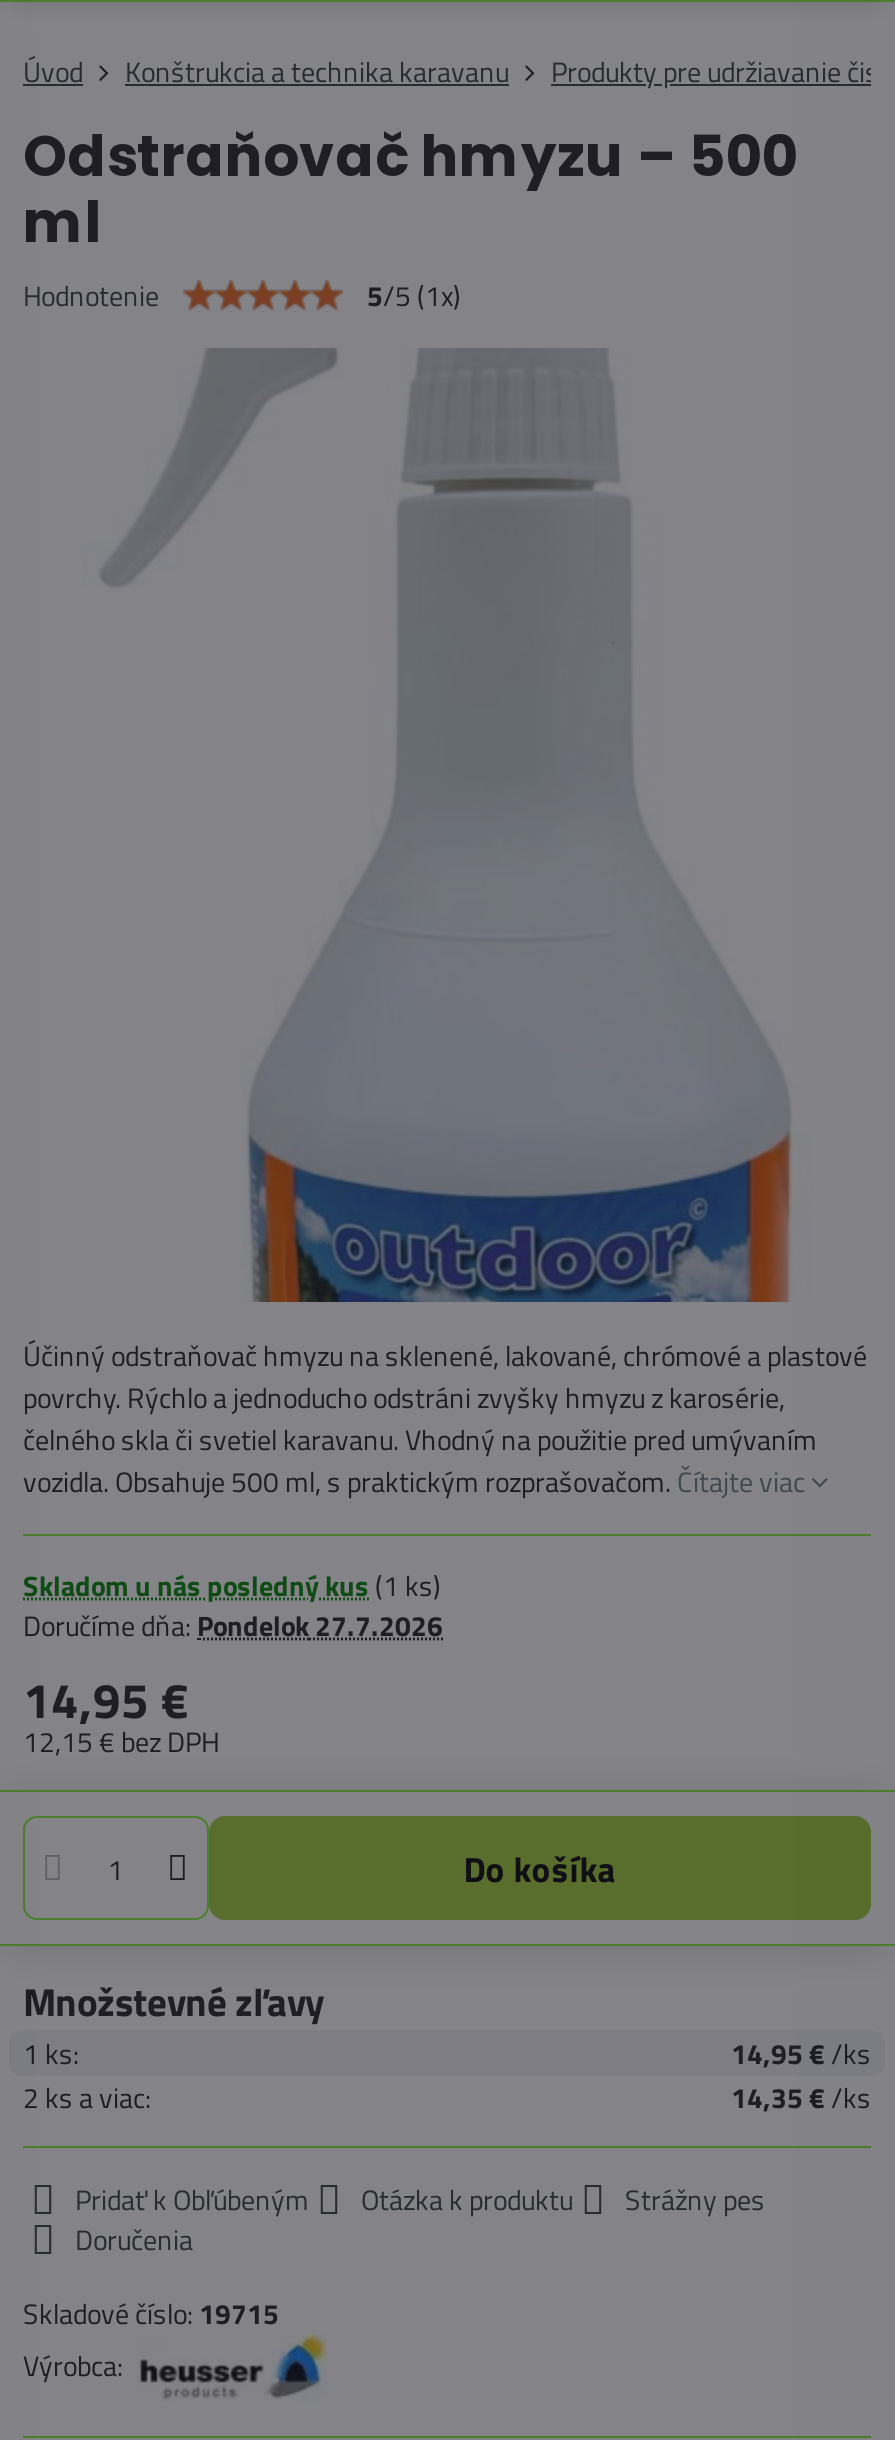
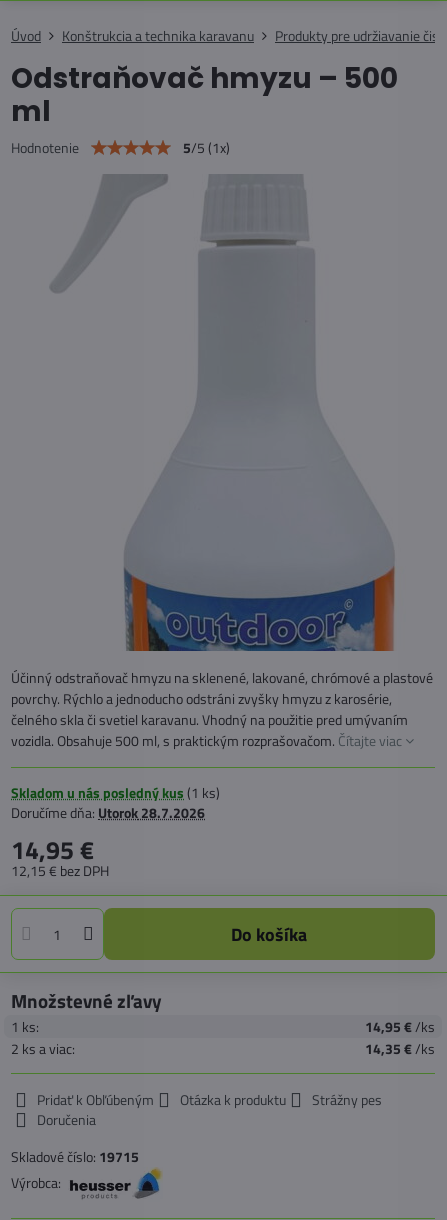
[23,1605,443,1647] Doručíme dňa: Pondelok 27.7.2026 -> [11,802,205,823] Doručíme dňa: Utorok 28.7.2026

